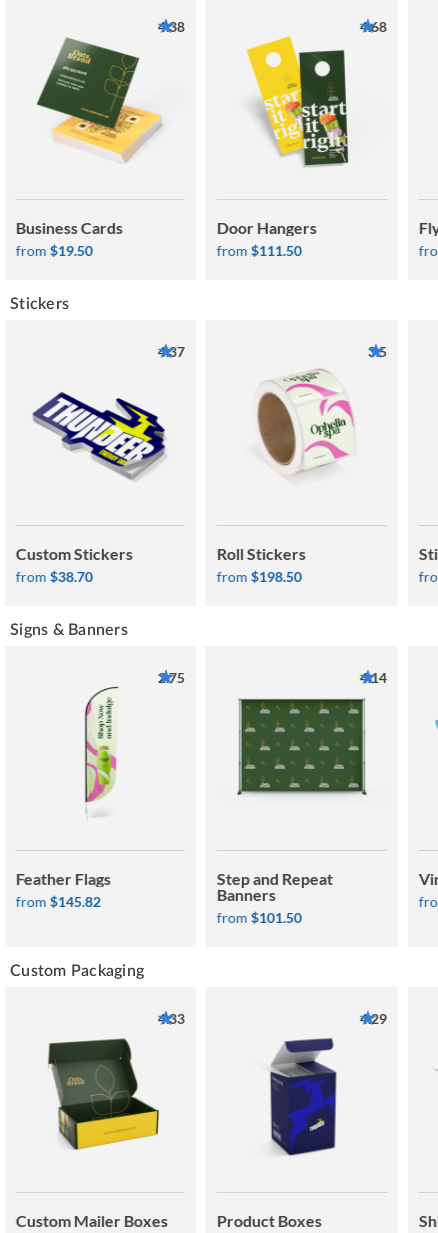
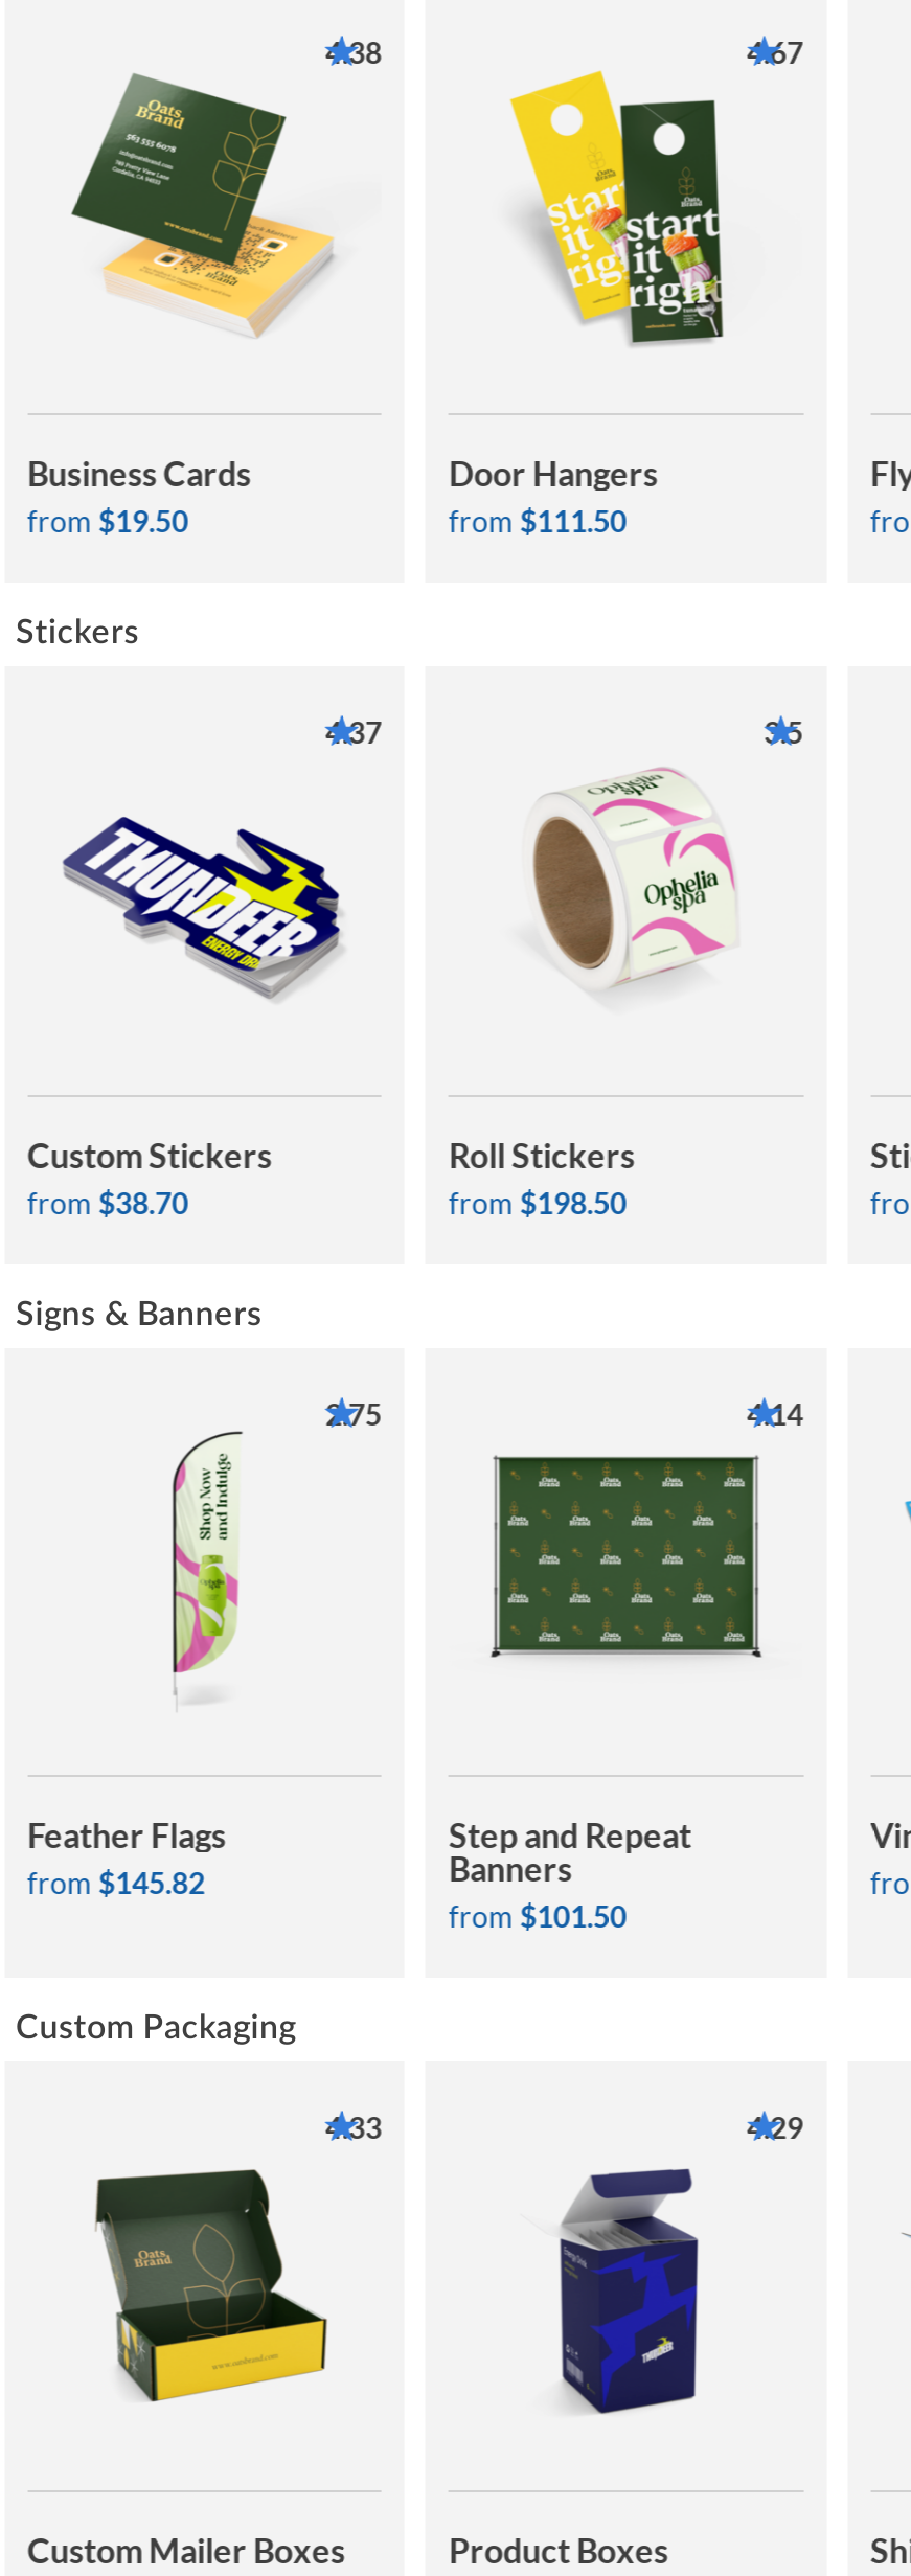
[359,18,386,35] 4.68 -> [747,34,803,70] 4.67

